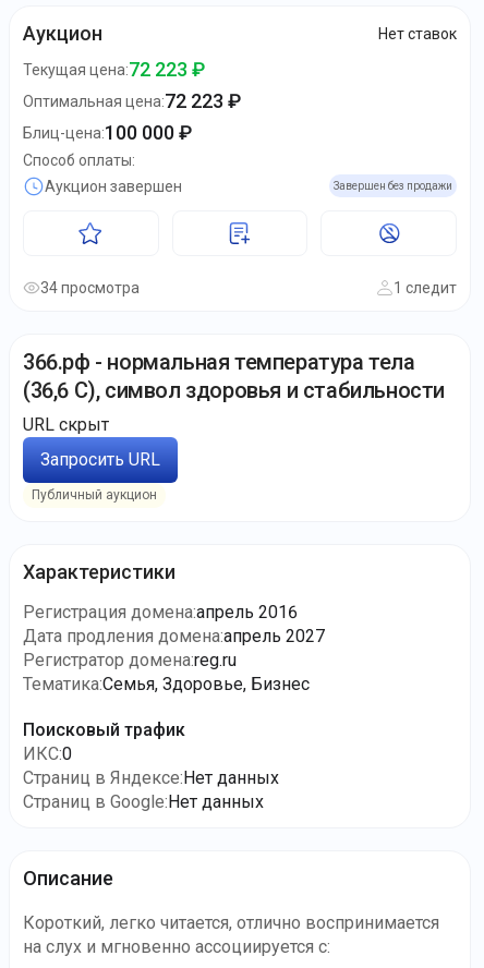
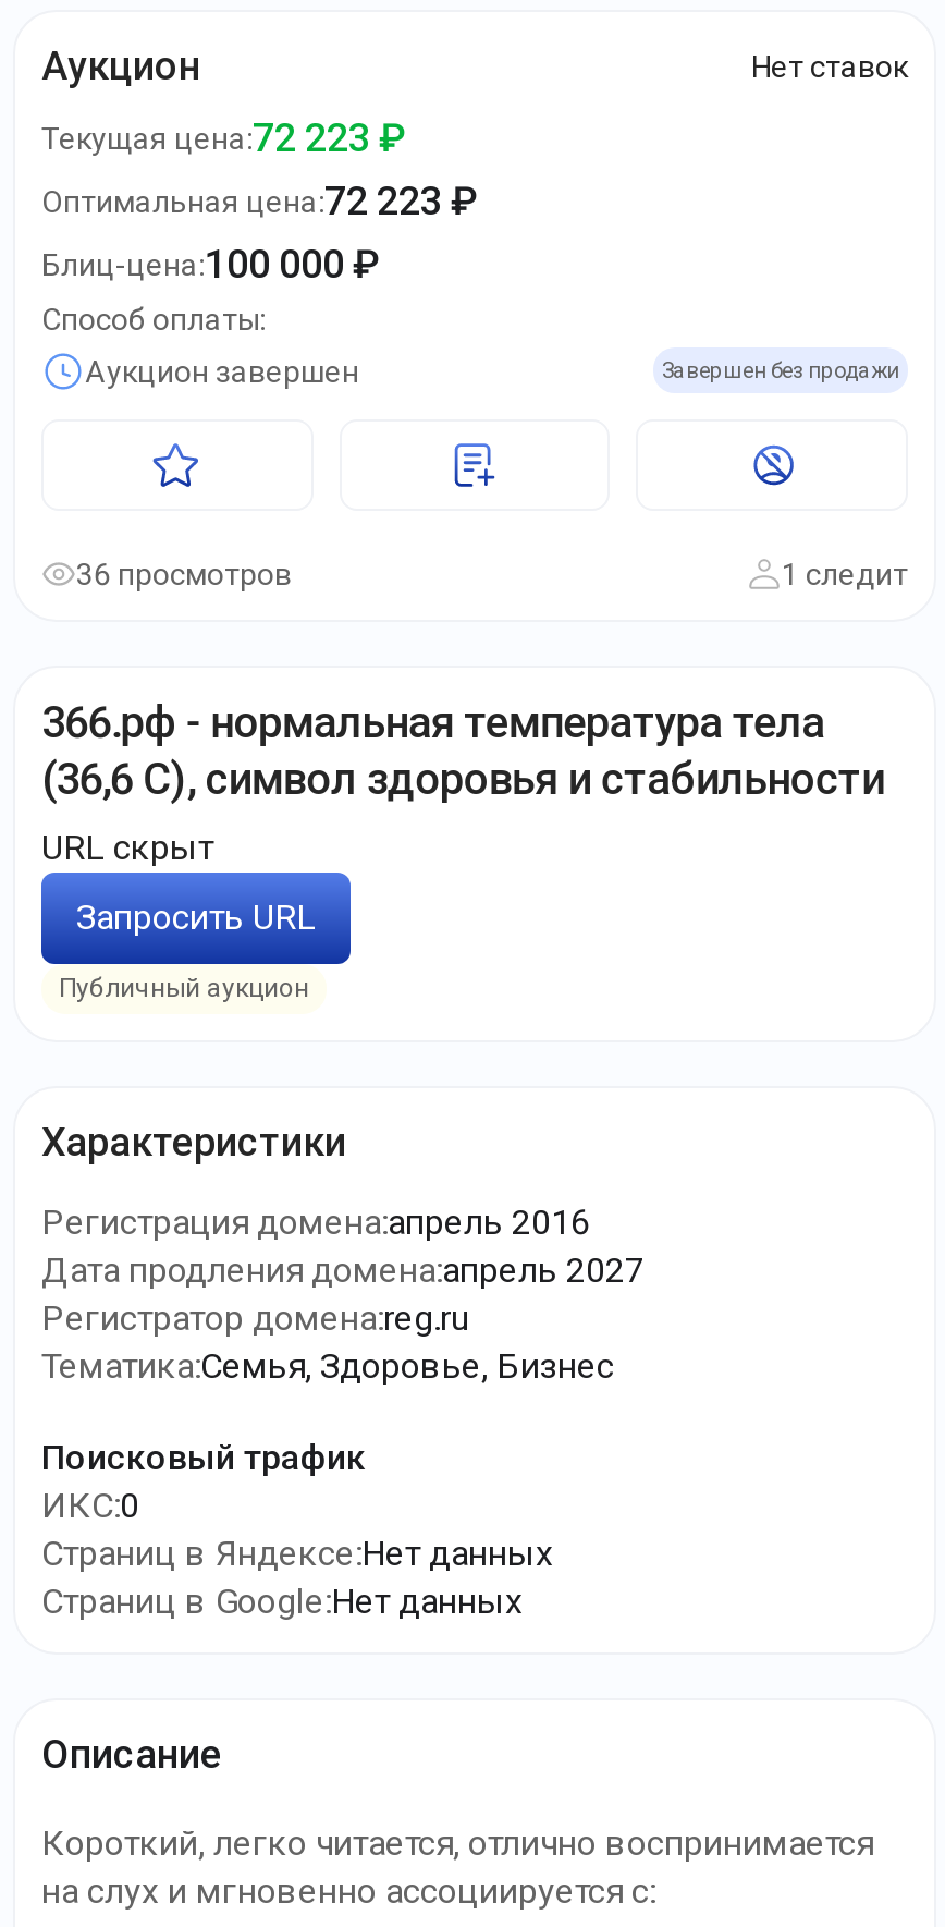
[40,279,140,297] 34 просмотра -> [76,557,292,591] 36 просмотров

